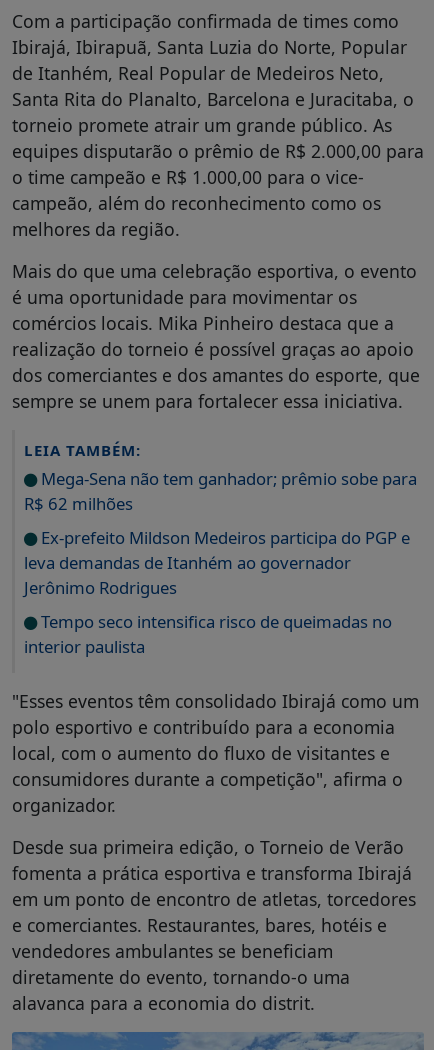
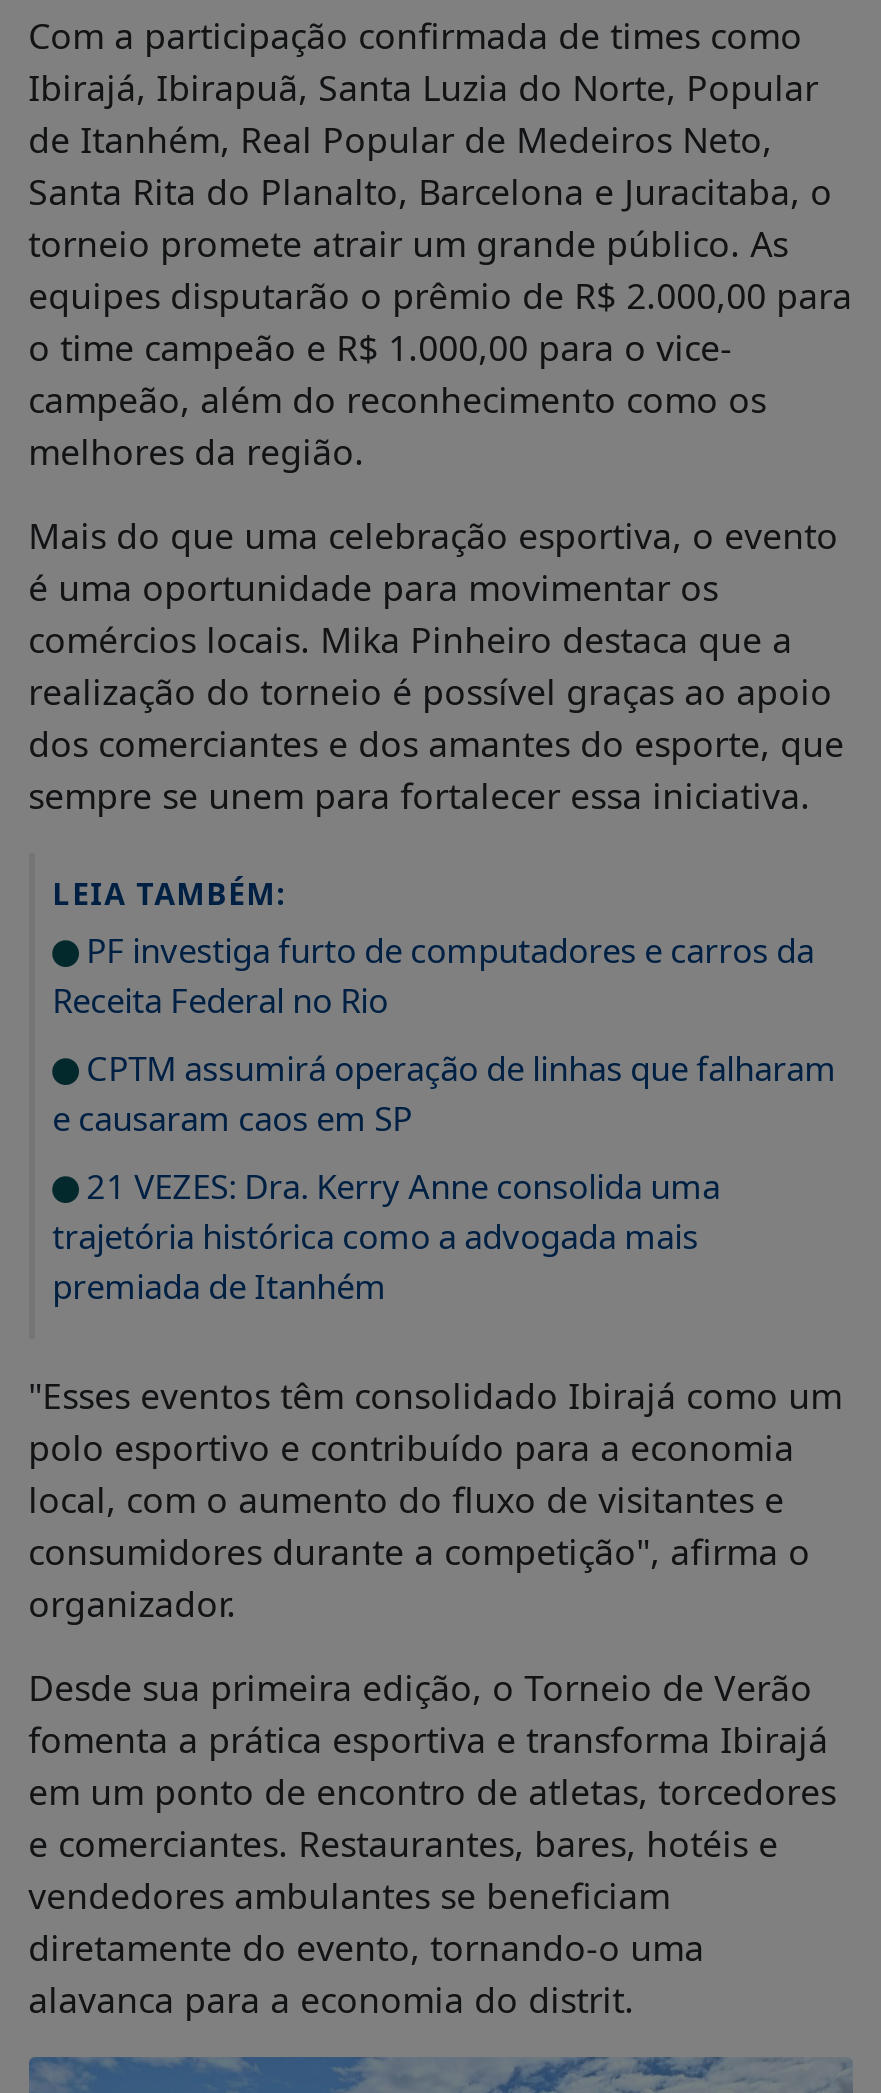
[24,467,417,515] Mega-Sena não tem ganhador; prêmio sobe para | R$ 62 milhões -> [52,927,814,1023] PF investiga furto de computadores e carros da | Receita Federal no Rio
[24,526,410,599] Ex-prefeito Mildson Medeiros participa do PGP e | leva demandas de Itanhém ao governador | Jerônimo Rodrigues -> [52,1045,836,1141] CPTM assumirá operação de linhas que falharam | e causaram caos em SP
[24,610,392,658] Tempo seco intensifica risco de queimadas no | interior paulista -> [52,1163,720,1309] 21 VEZES: Dra. Kerry Anne consolida uma | trajetória histórica como a advogada mais | premiada de Itanhém

